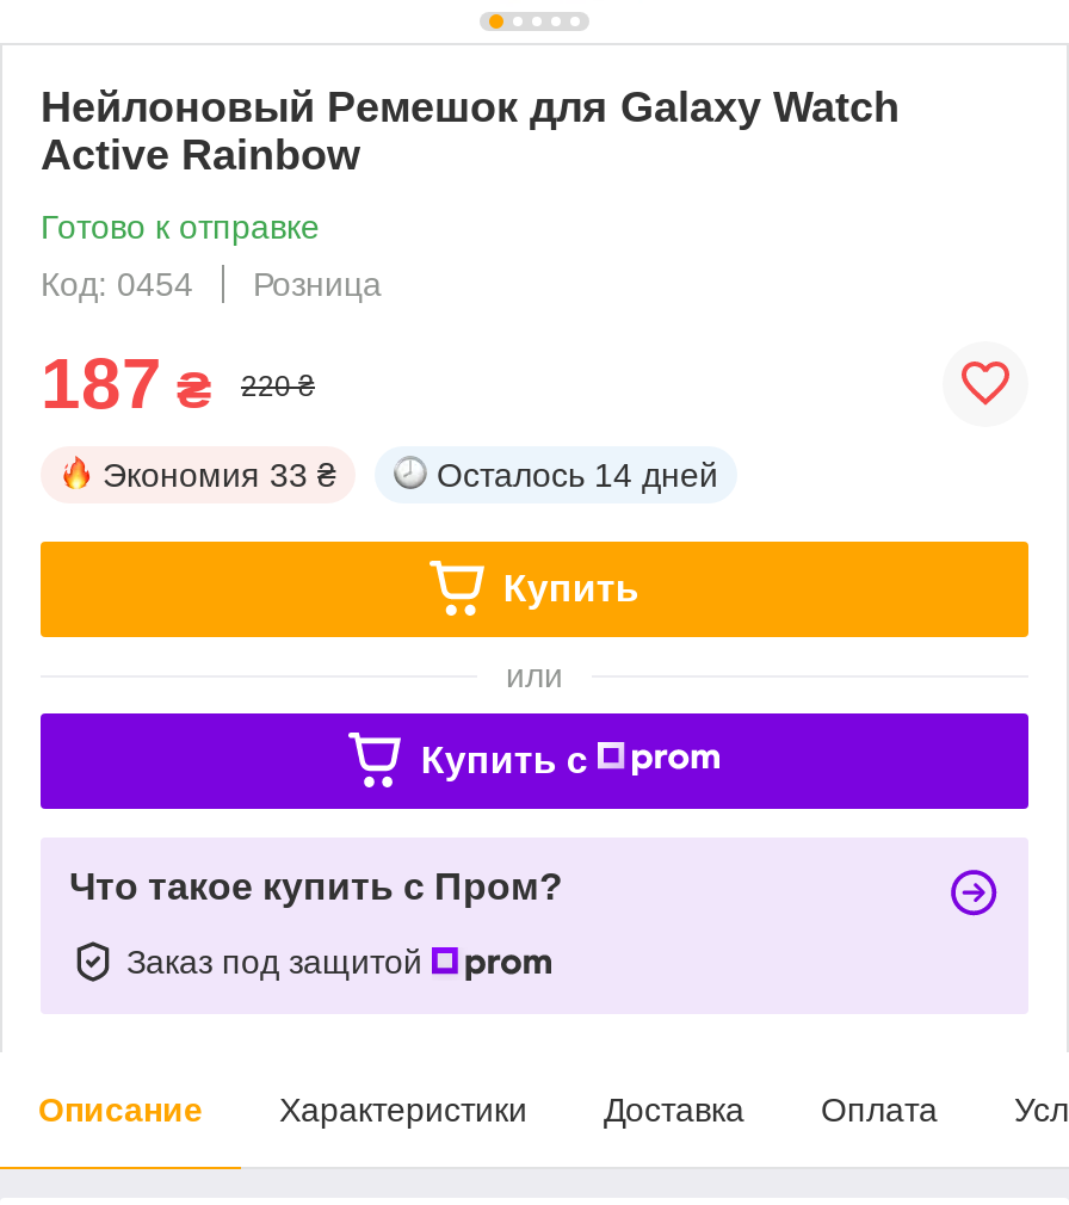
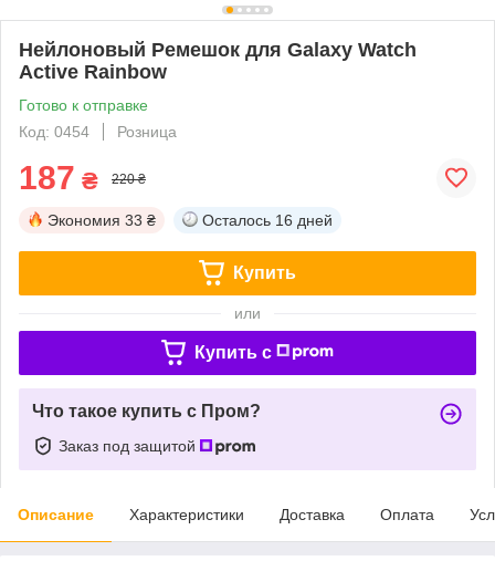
[437,455,718,493] Осталось 14 дней -> [202,211,333,229] Осталось 16 дней

